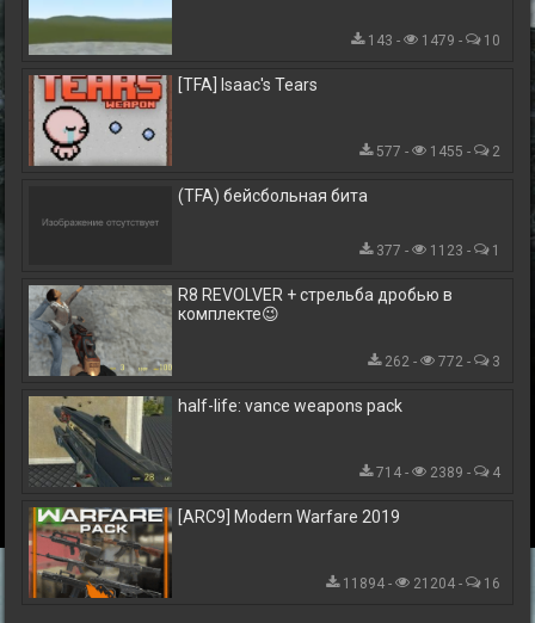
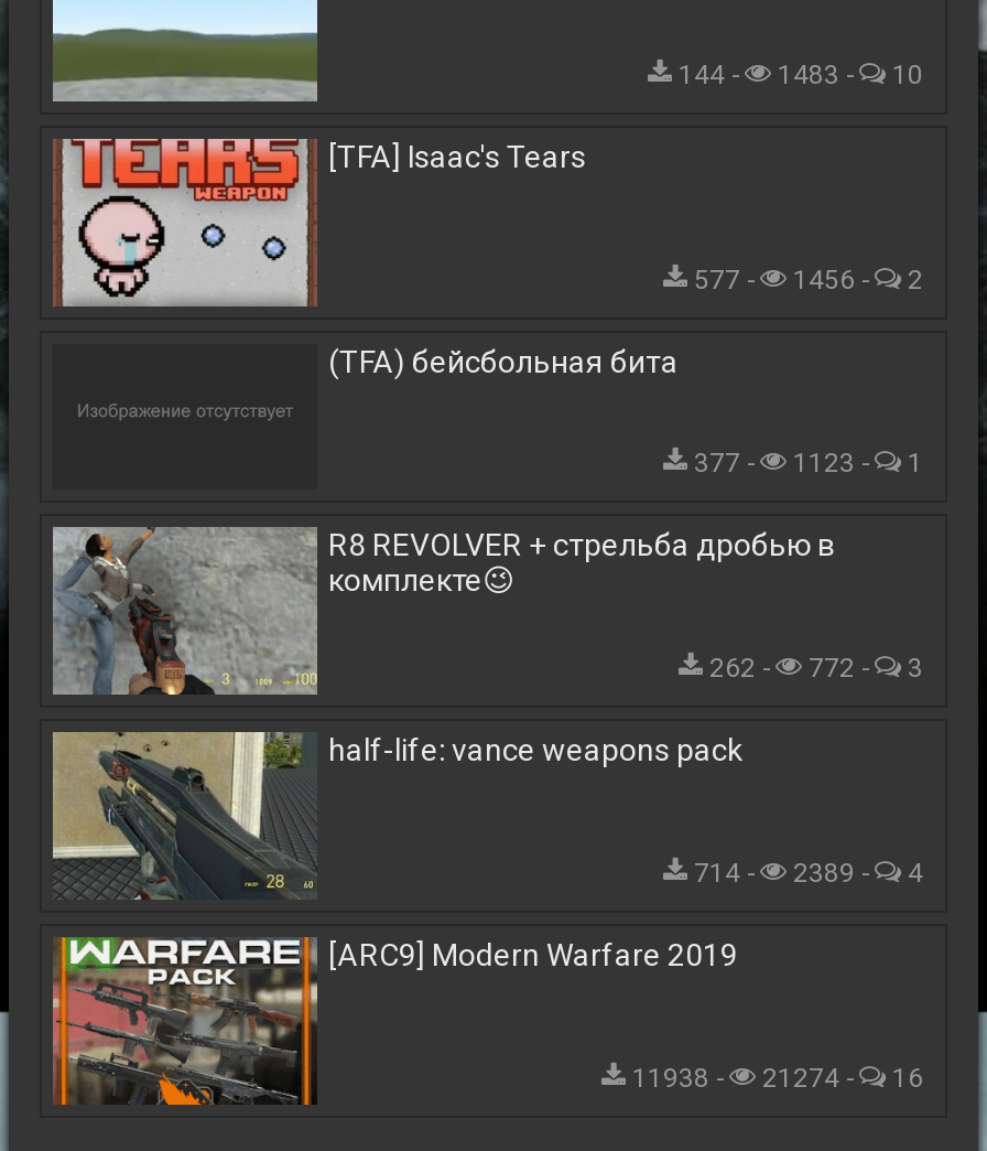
[364,32,404,49] 143 - -> [672,60,745,90] 144 -
[418,32,466,49] 1479 - -> [771,60,859,90] 1483 -
[373,143,500,160] 577 - 1455 - 2 -> [687,265,923,295] 577 - 1456 - 2
[339,575,395,592] 11894 - -> [626,1062,729,1093] 11938 -
[410,575,466,592] 21204 - -> [756,1062,859,1093] 21274 -

